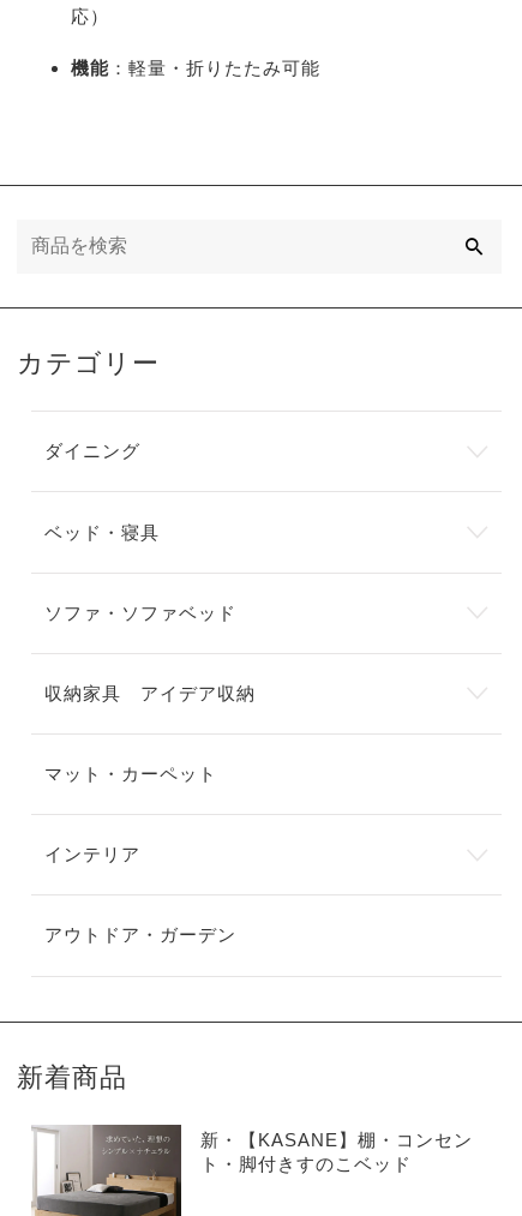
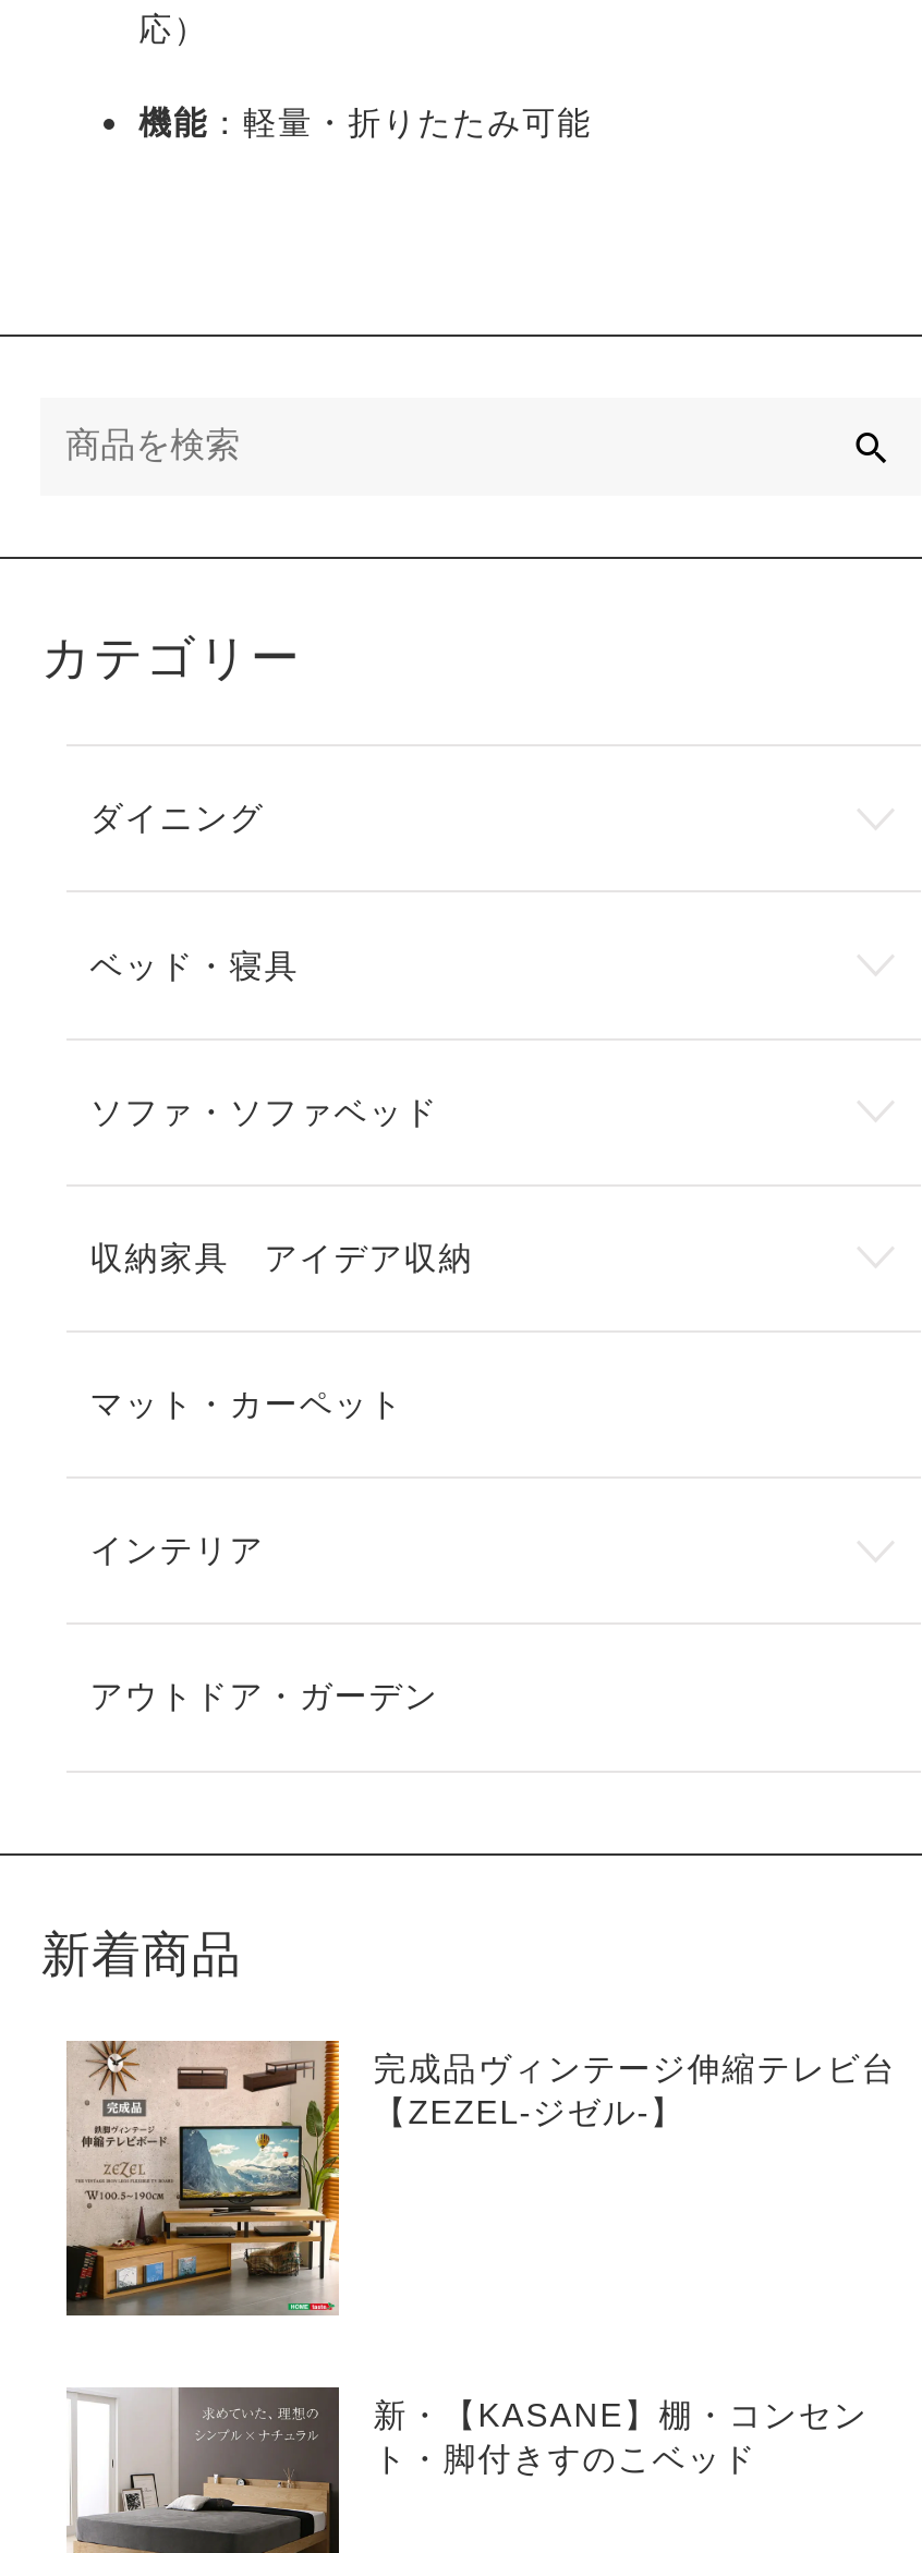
none -> [64,2039,896,2329] [image] | 完成品ヴィンテージ伸縮テレビ台 | 【ZEZEL-ジゼル-】

